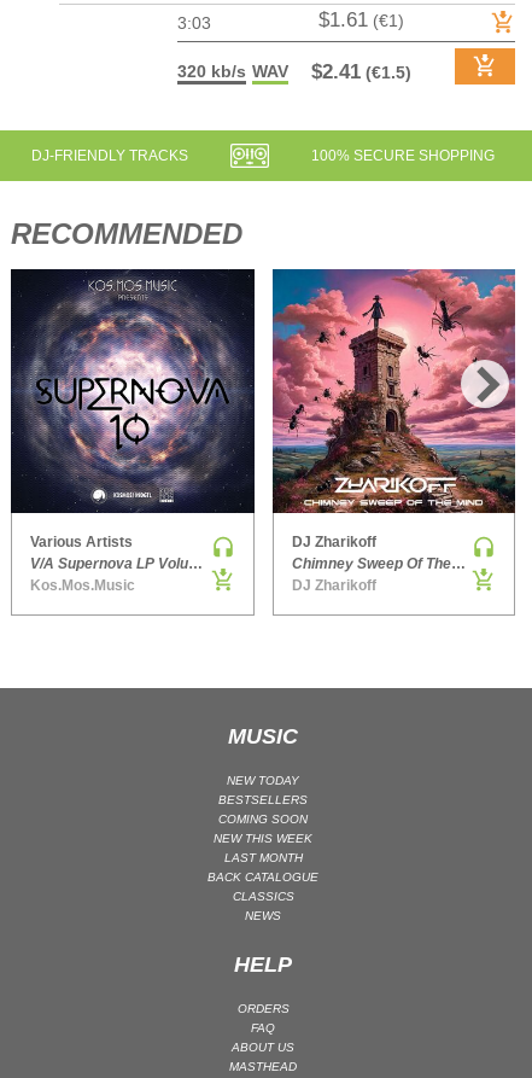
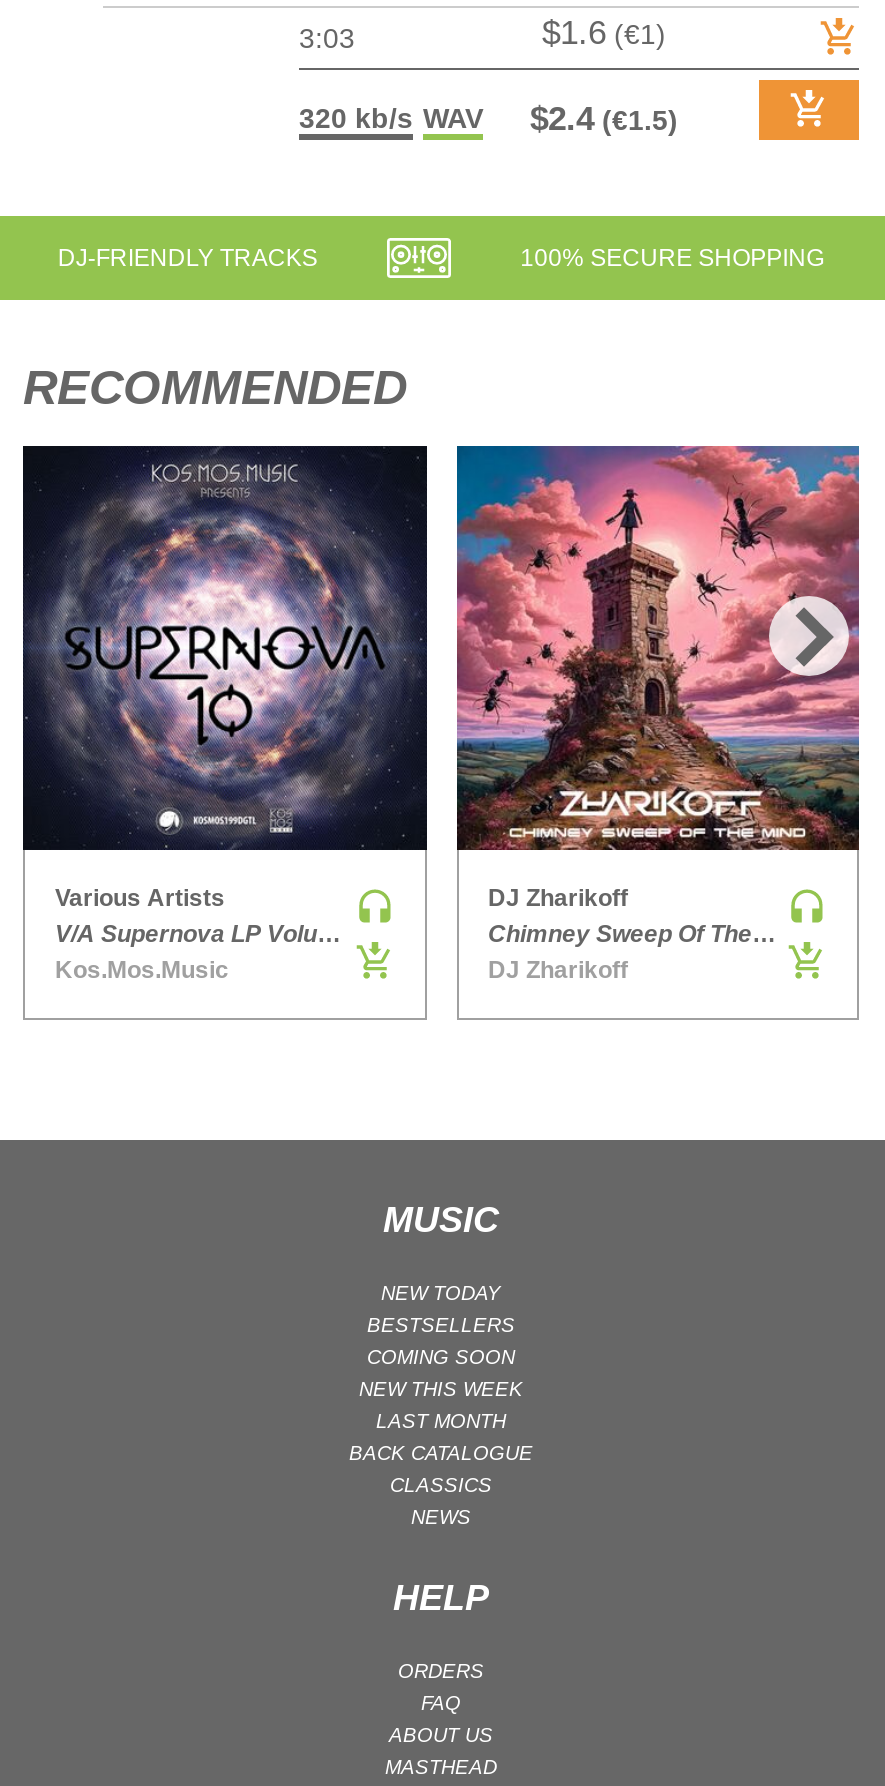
[318,8,404,31] $1.61 (€1) -> [542,14,666,52] $1.6 (€1)
[311,60,411,83] $2.41 (€1.5) -> [530,100,678,138] $2.4 (€1.5)

